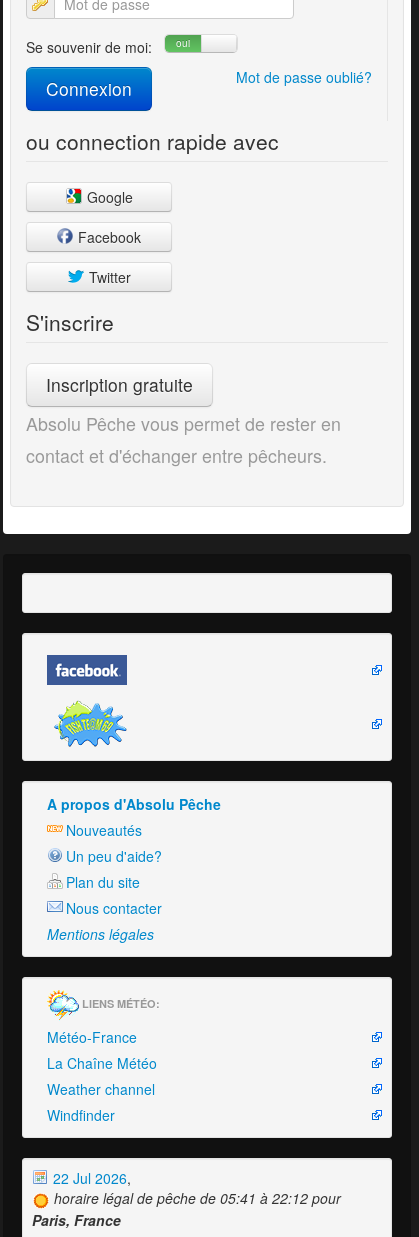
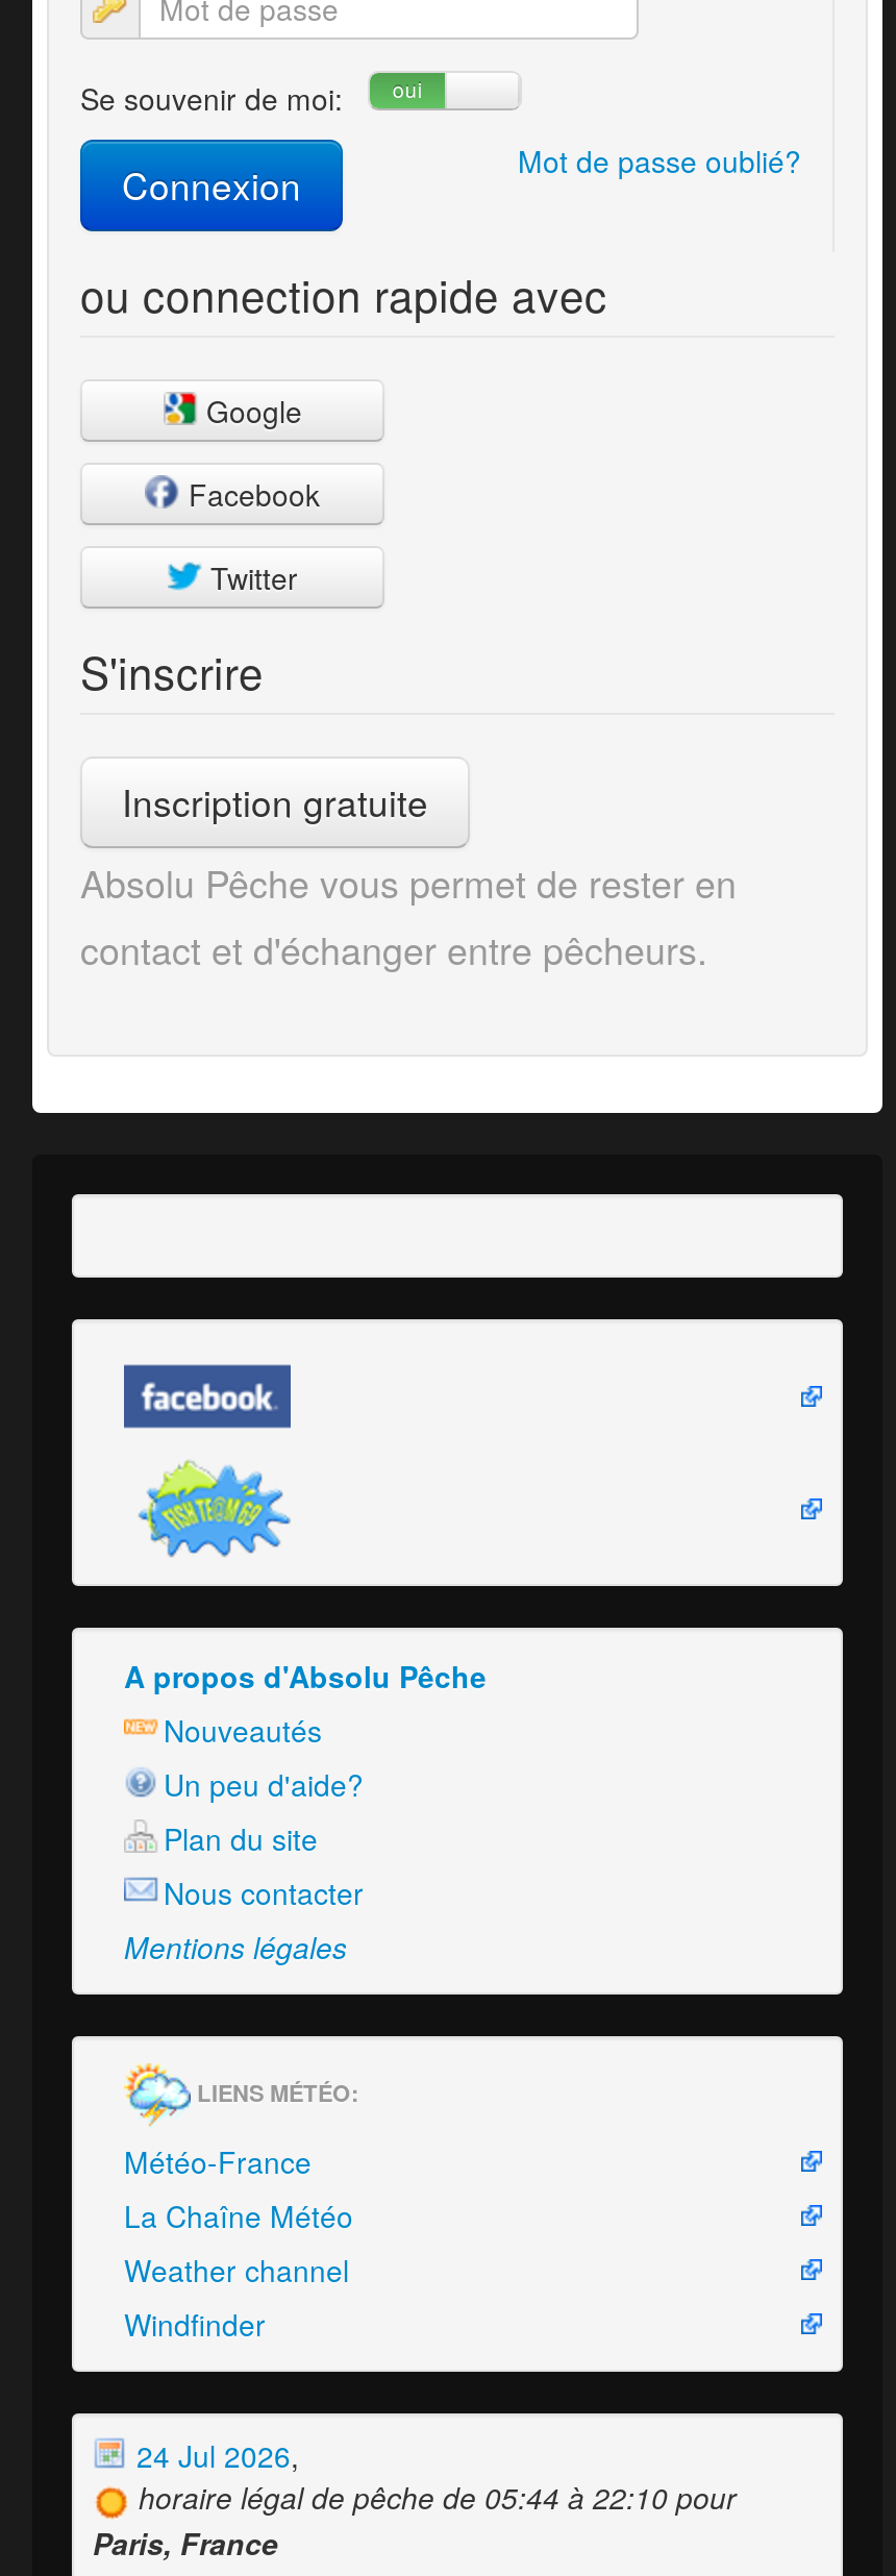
[49,1168,131,1188] 22 Jul 2026, -> [128,2434,299,2475] 24 Jul 2026,
[54,1188,341,1208] horaire légal de pêche de 05:41 à 22:12 pour -> [139,2475,737,2517] horaire légal de pêche de 05:44 à 22:10 pour

